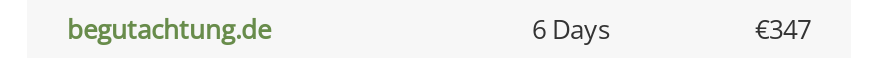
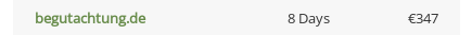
[532,11,610,47] 6 Days -> [287,8,329,28] 8 Days

